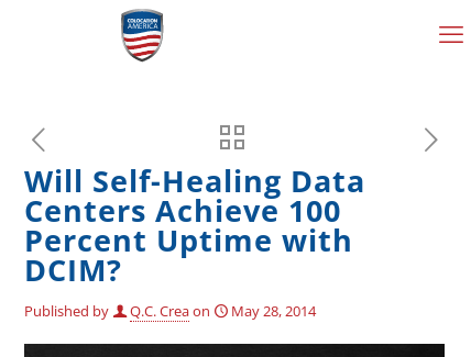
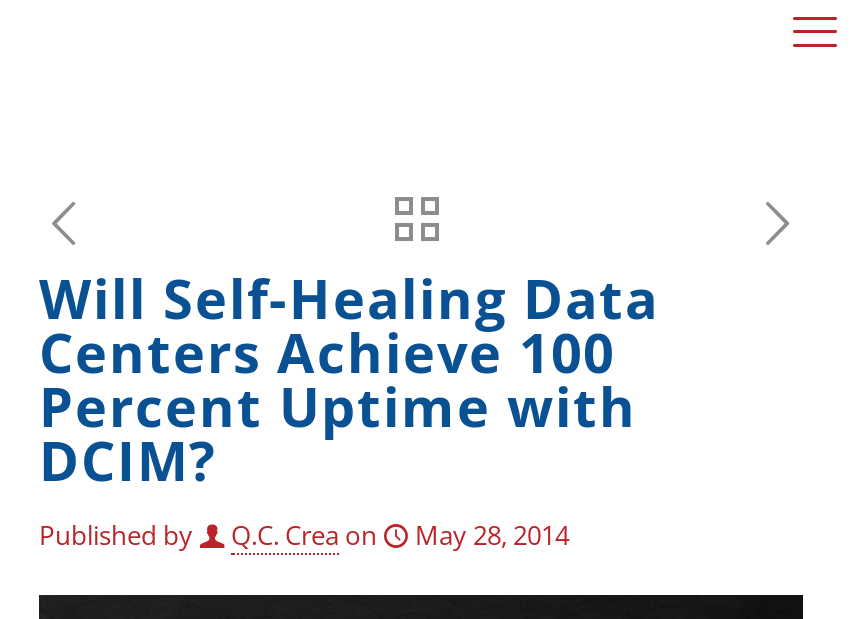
[120,9,164,63] [image] -> none

